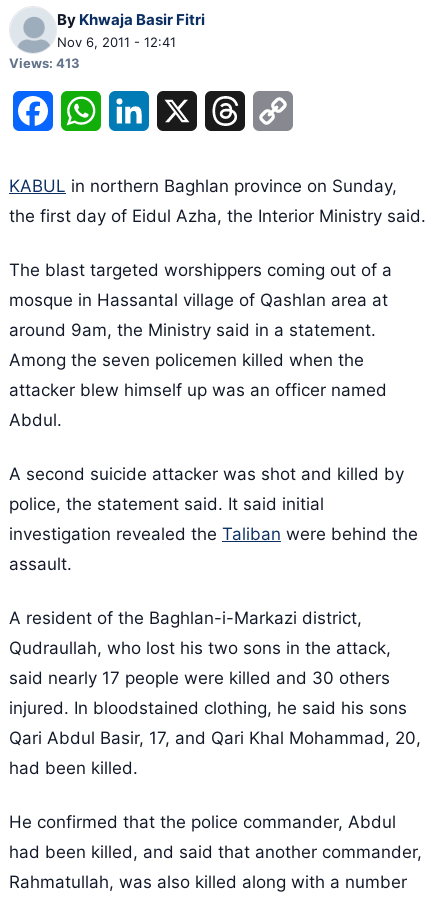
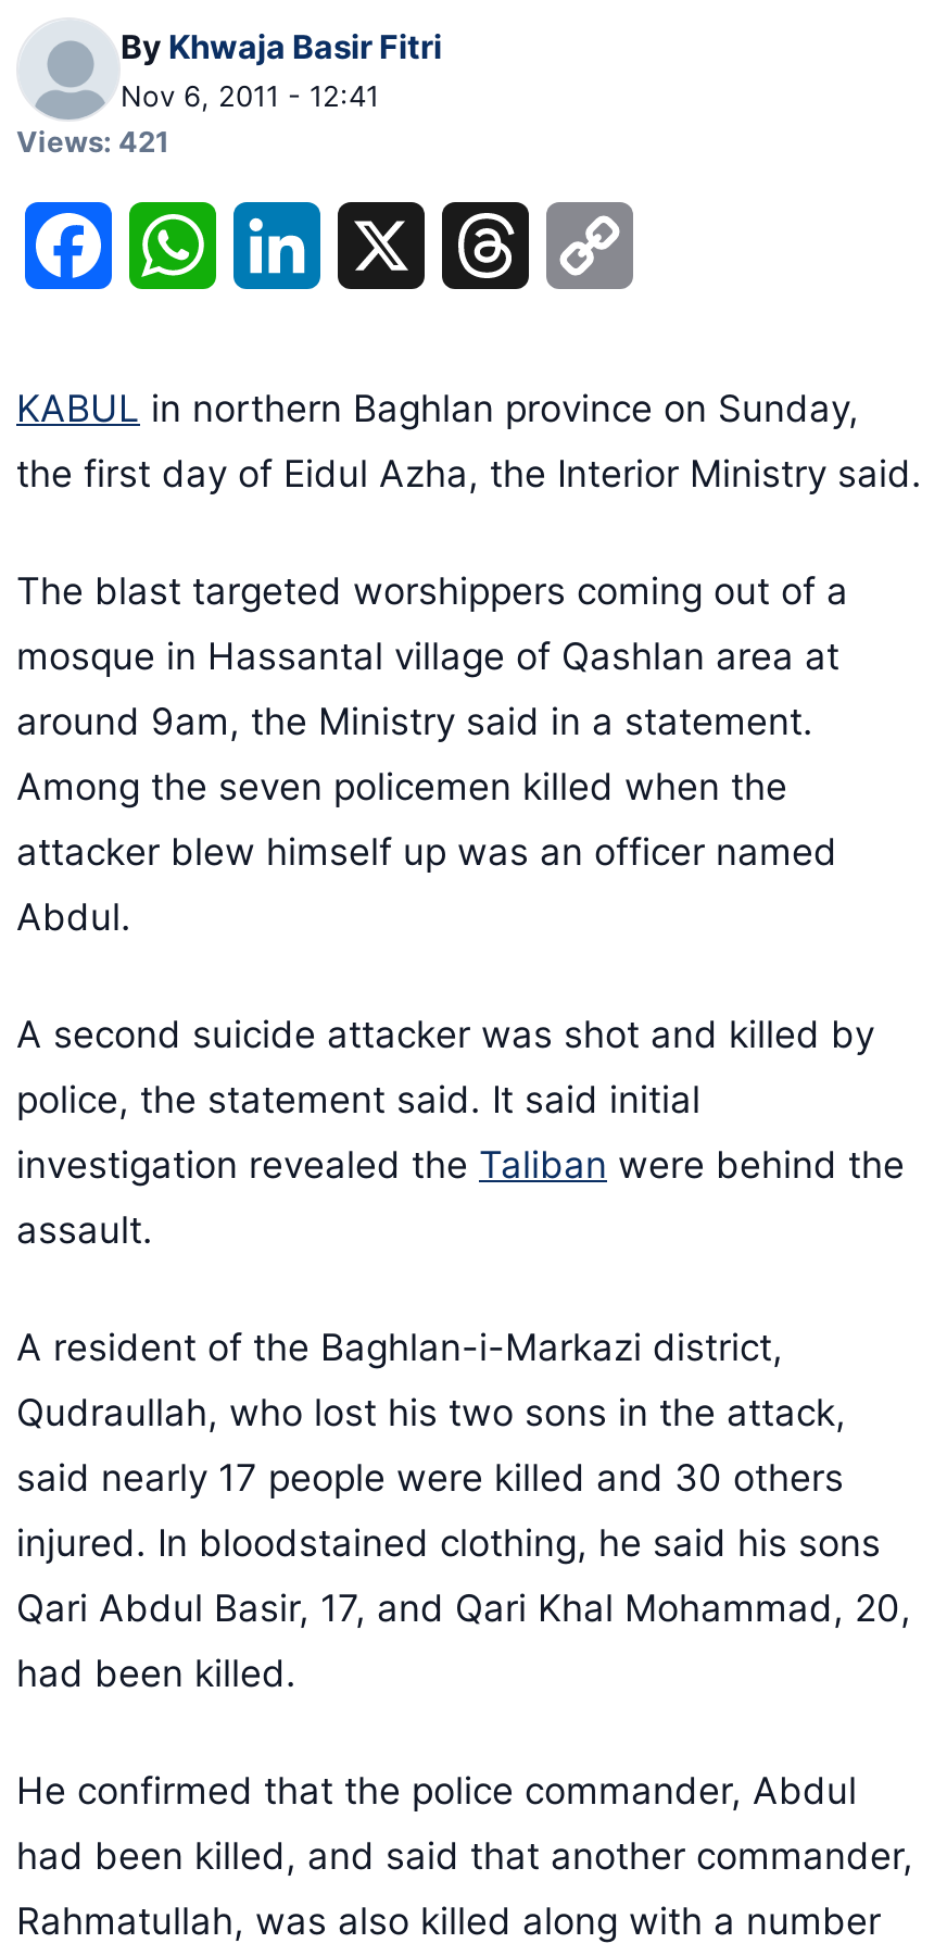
[9,55,80,71] Views: 413 -> [16,124,168,159] Views: 421

